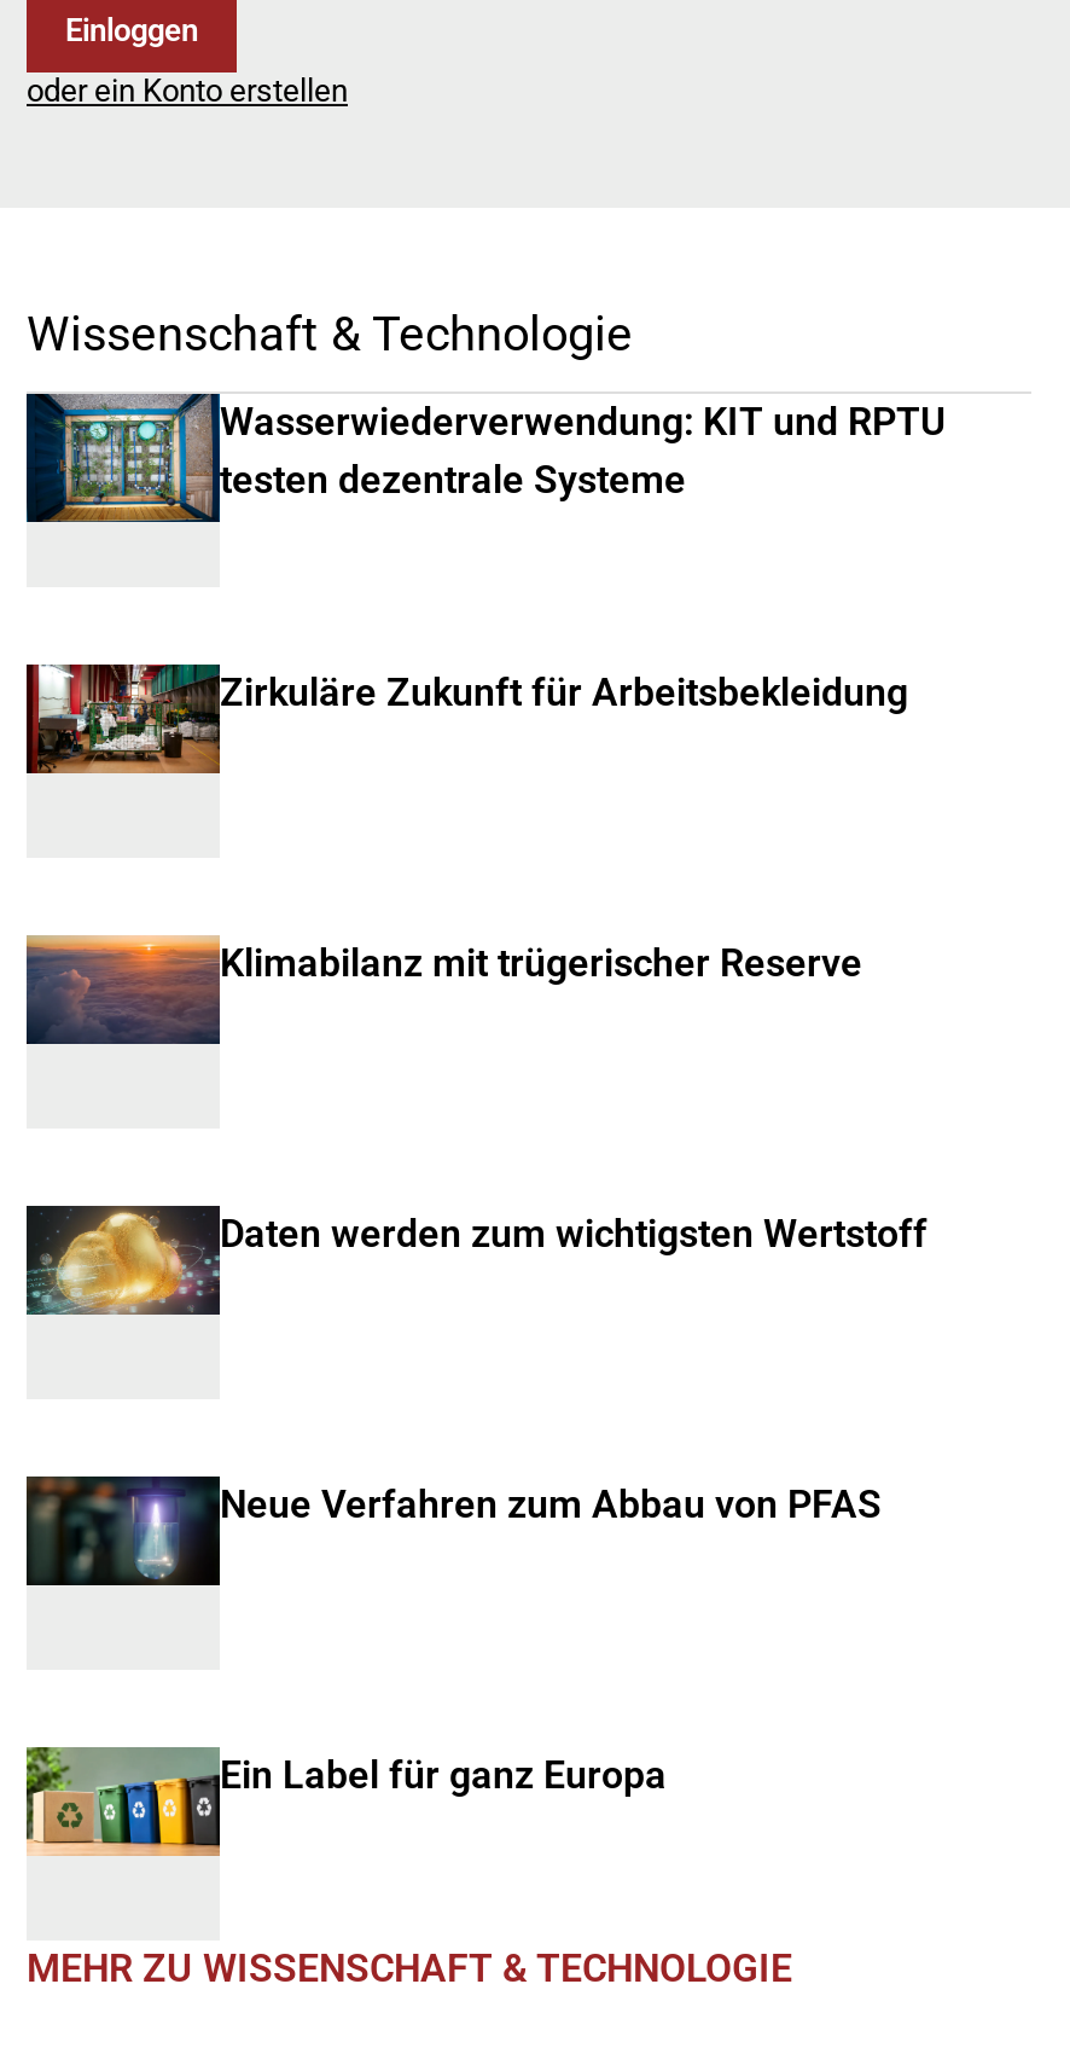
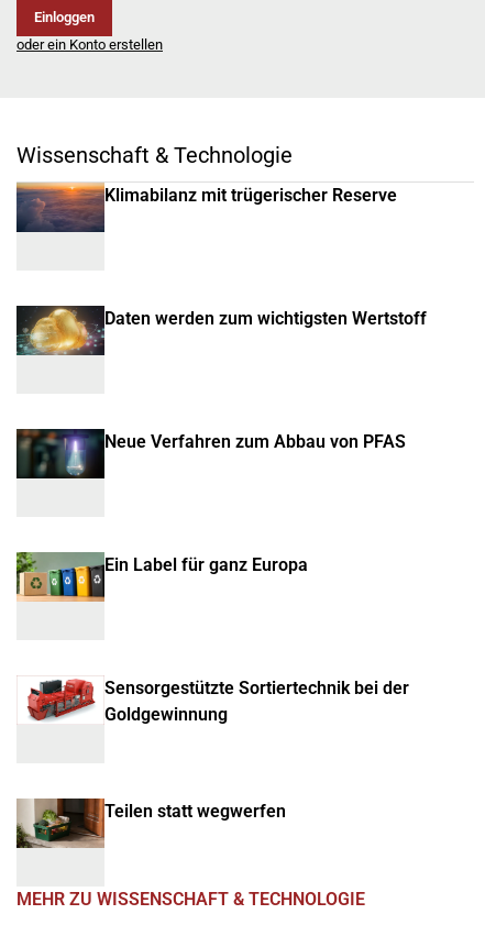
[24,391,947,524] [image] | Wasserwiederverwendung: KIT und RPTU | testen dezentrale Systeme -> none
[27,662,908,776] [image] | Zirkuläre Zukunft für Arbeitsbekleidung -> none
moved [24,935,927,1798] -> [15,183,427,575]: [image] | Klimabilanz mit trügerischer Reserve | Daten werden zum wichtigsten Wertstoff | Neue Verfahren zum Abbau von PFAS | Ein Label für ganz Europa
moved [22,1745,217,1858] -> [14,551,103,603]: [image]
none -> [15,797,286,849] [image] | Teilen statt wegwerfen
none -> [26,678,409,725] [image] | Sensorgestützte Sortiertechnik bei der | Goldgewinnung

